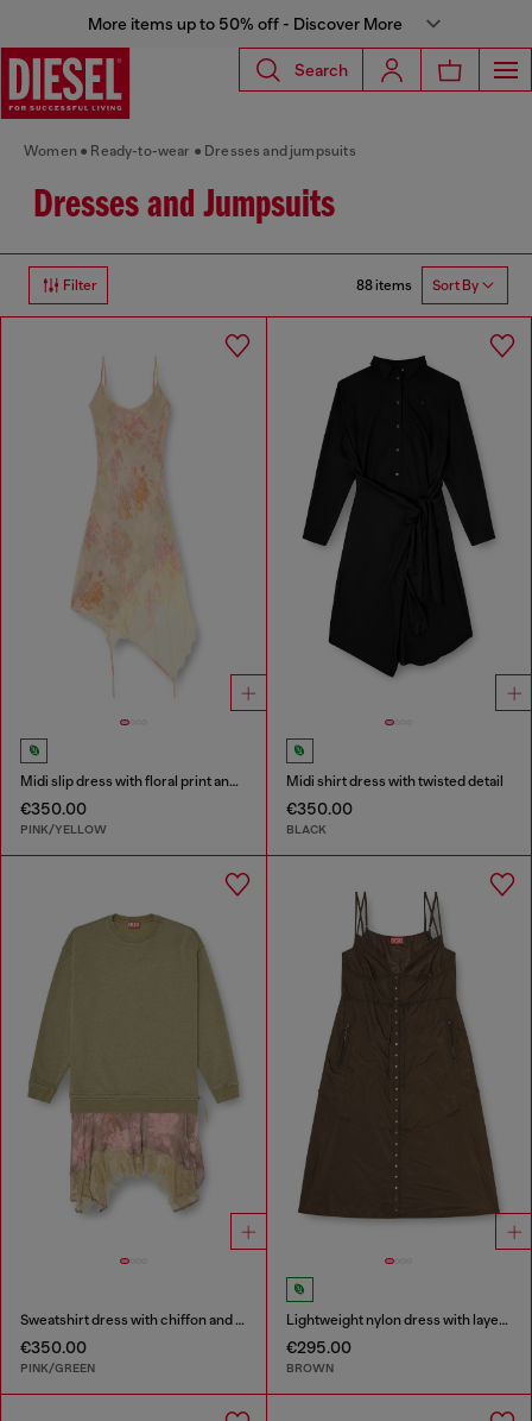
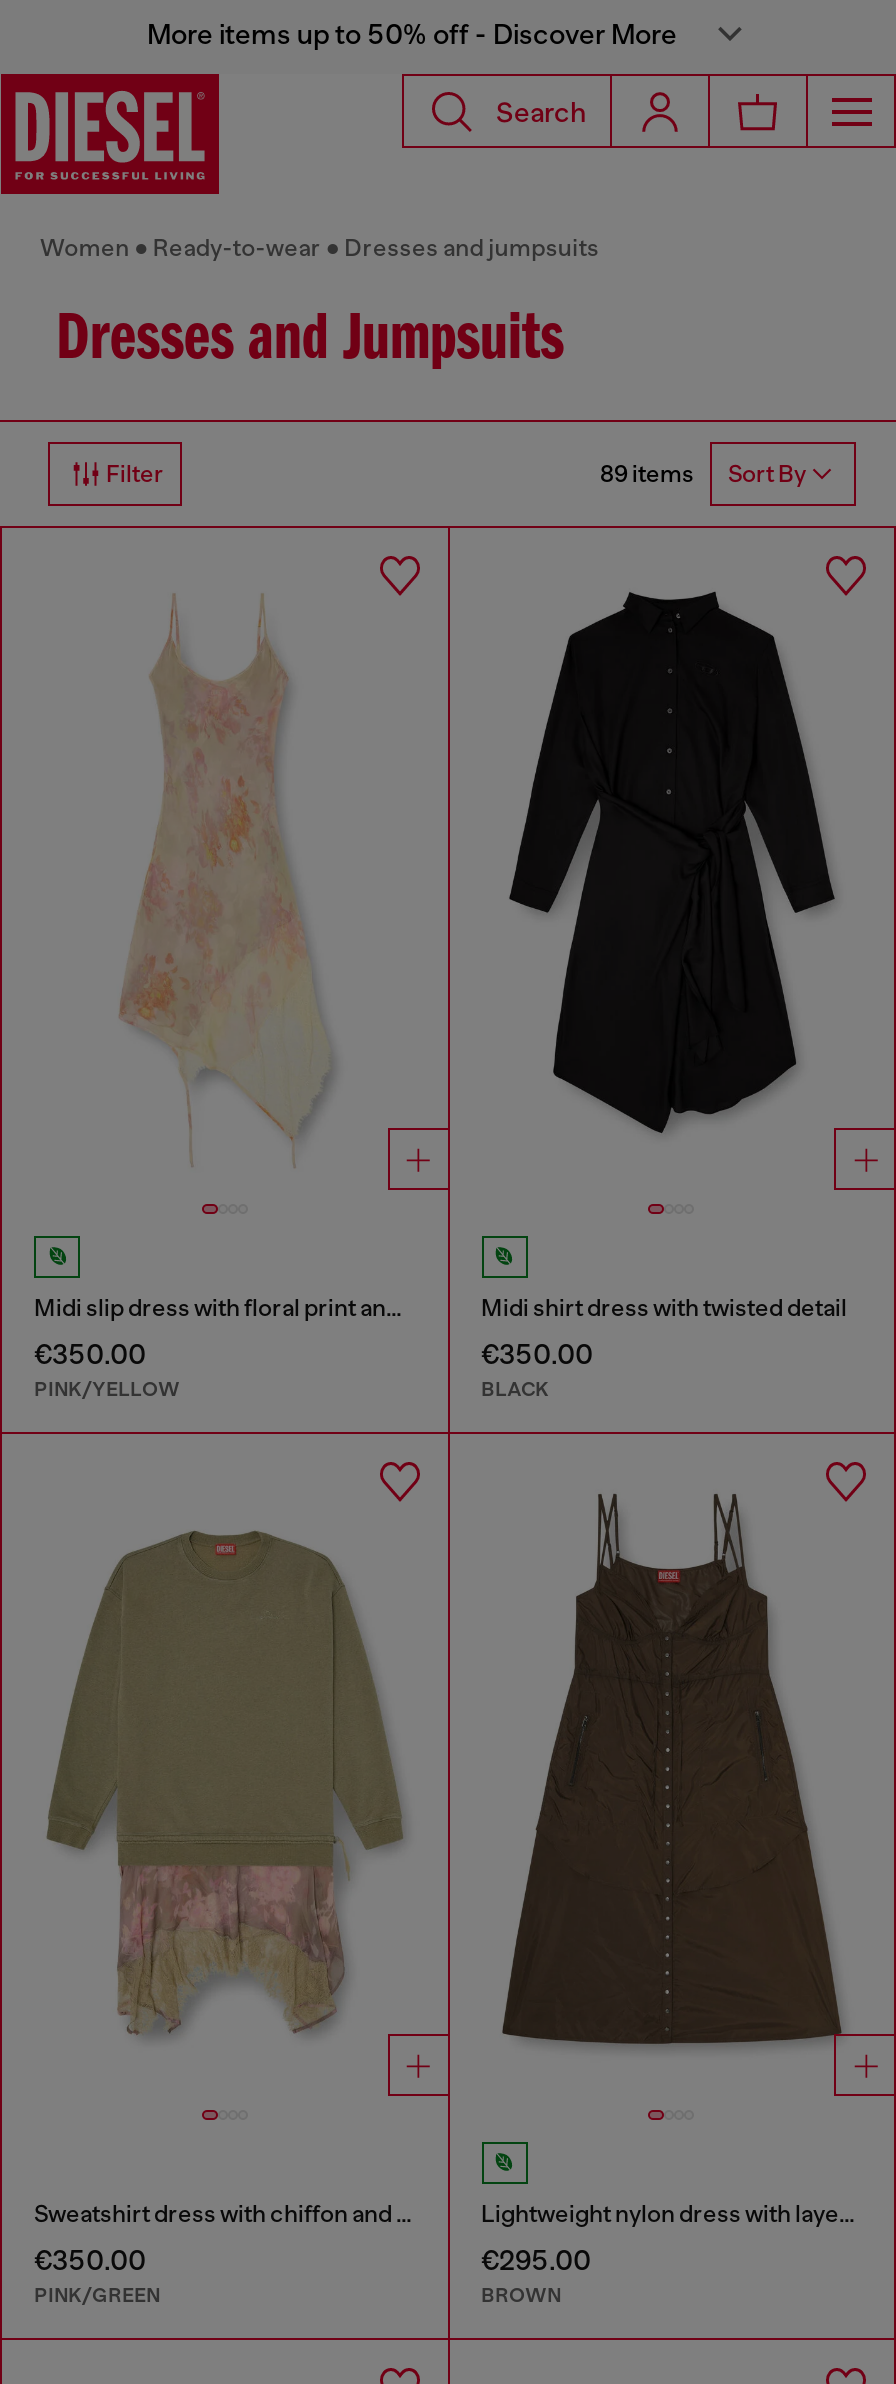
[356,276,479,294] 88 items Sort By -> [600,459,806,488] 89 items Sort By

